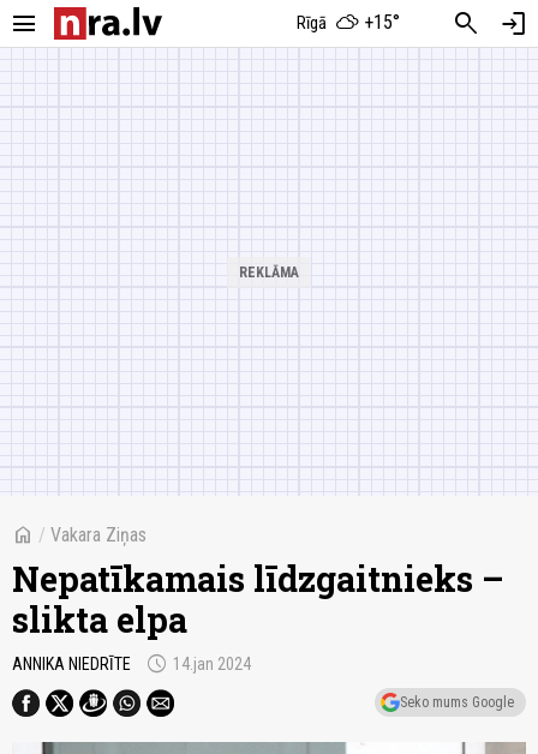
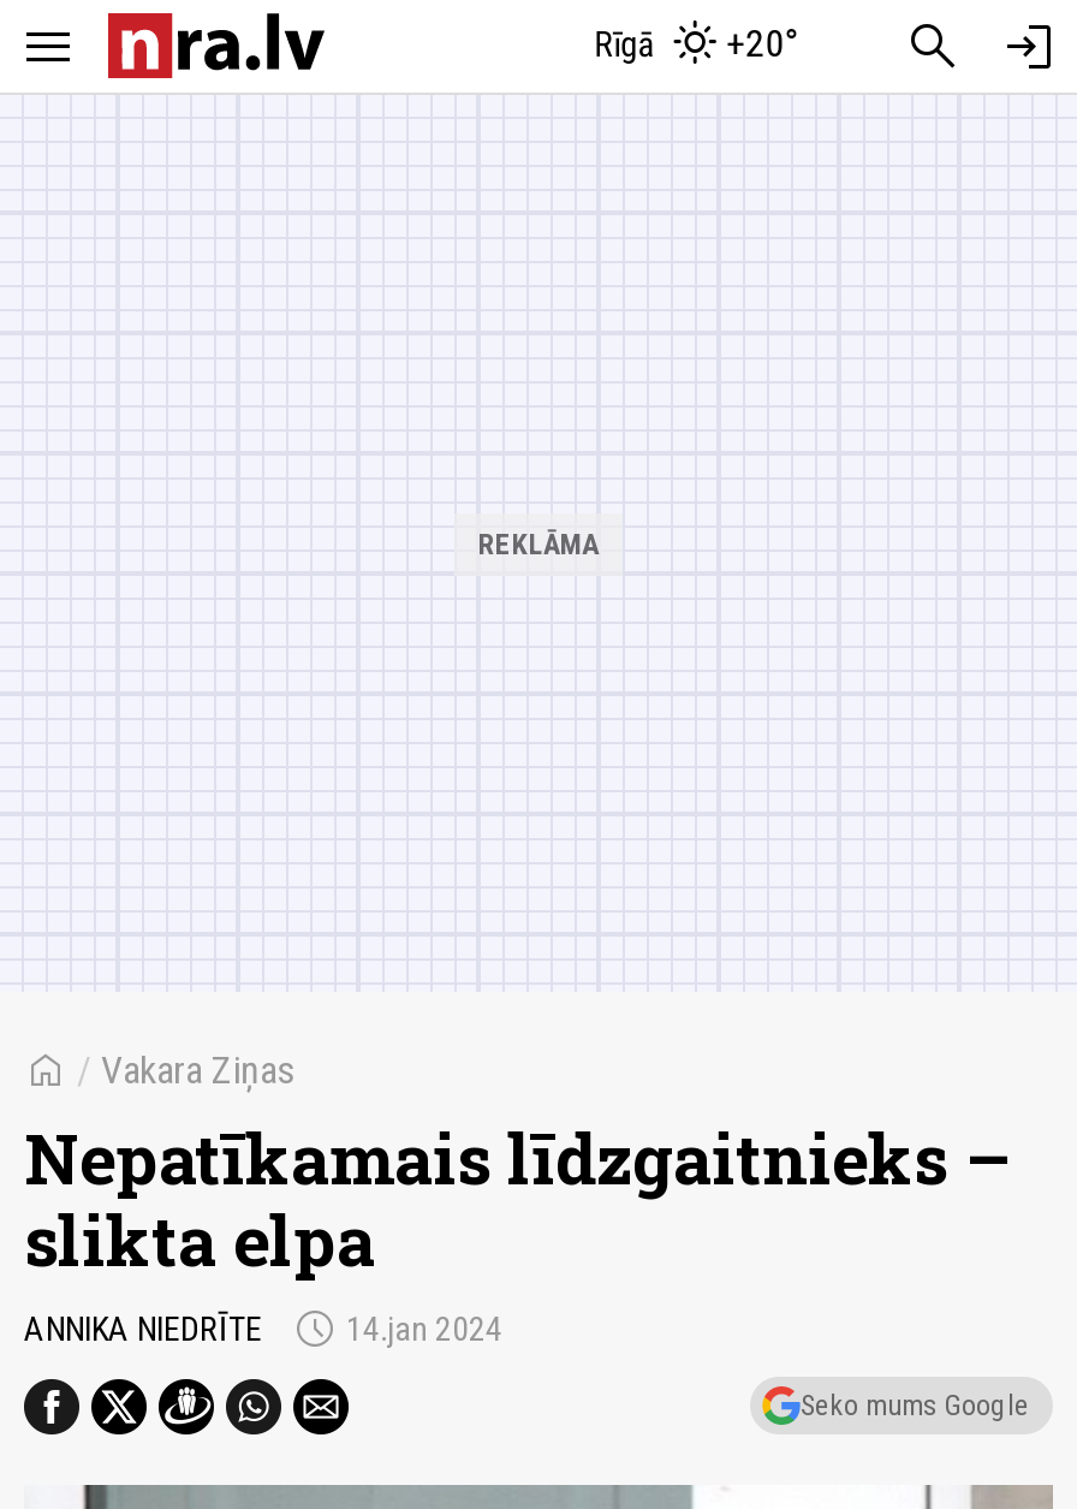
[296,11,400,34] Rīgā +15° -> [594,20,799,66] Rīgā +20°

